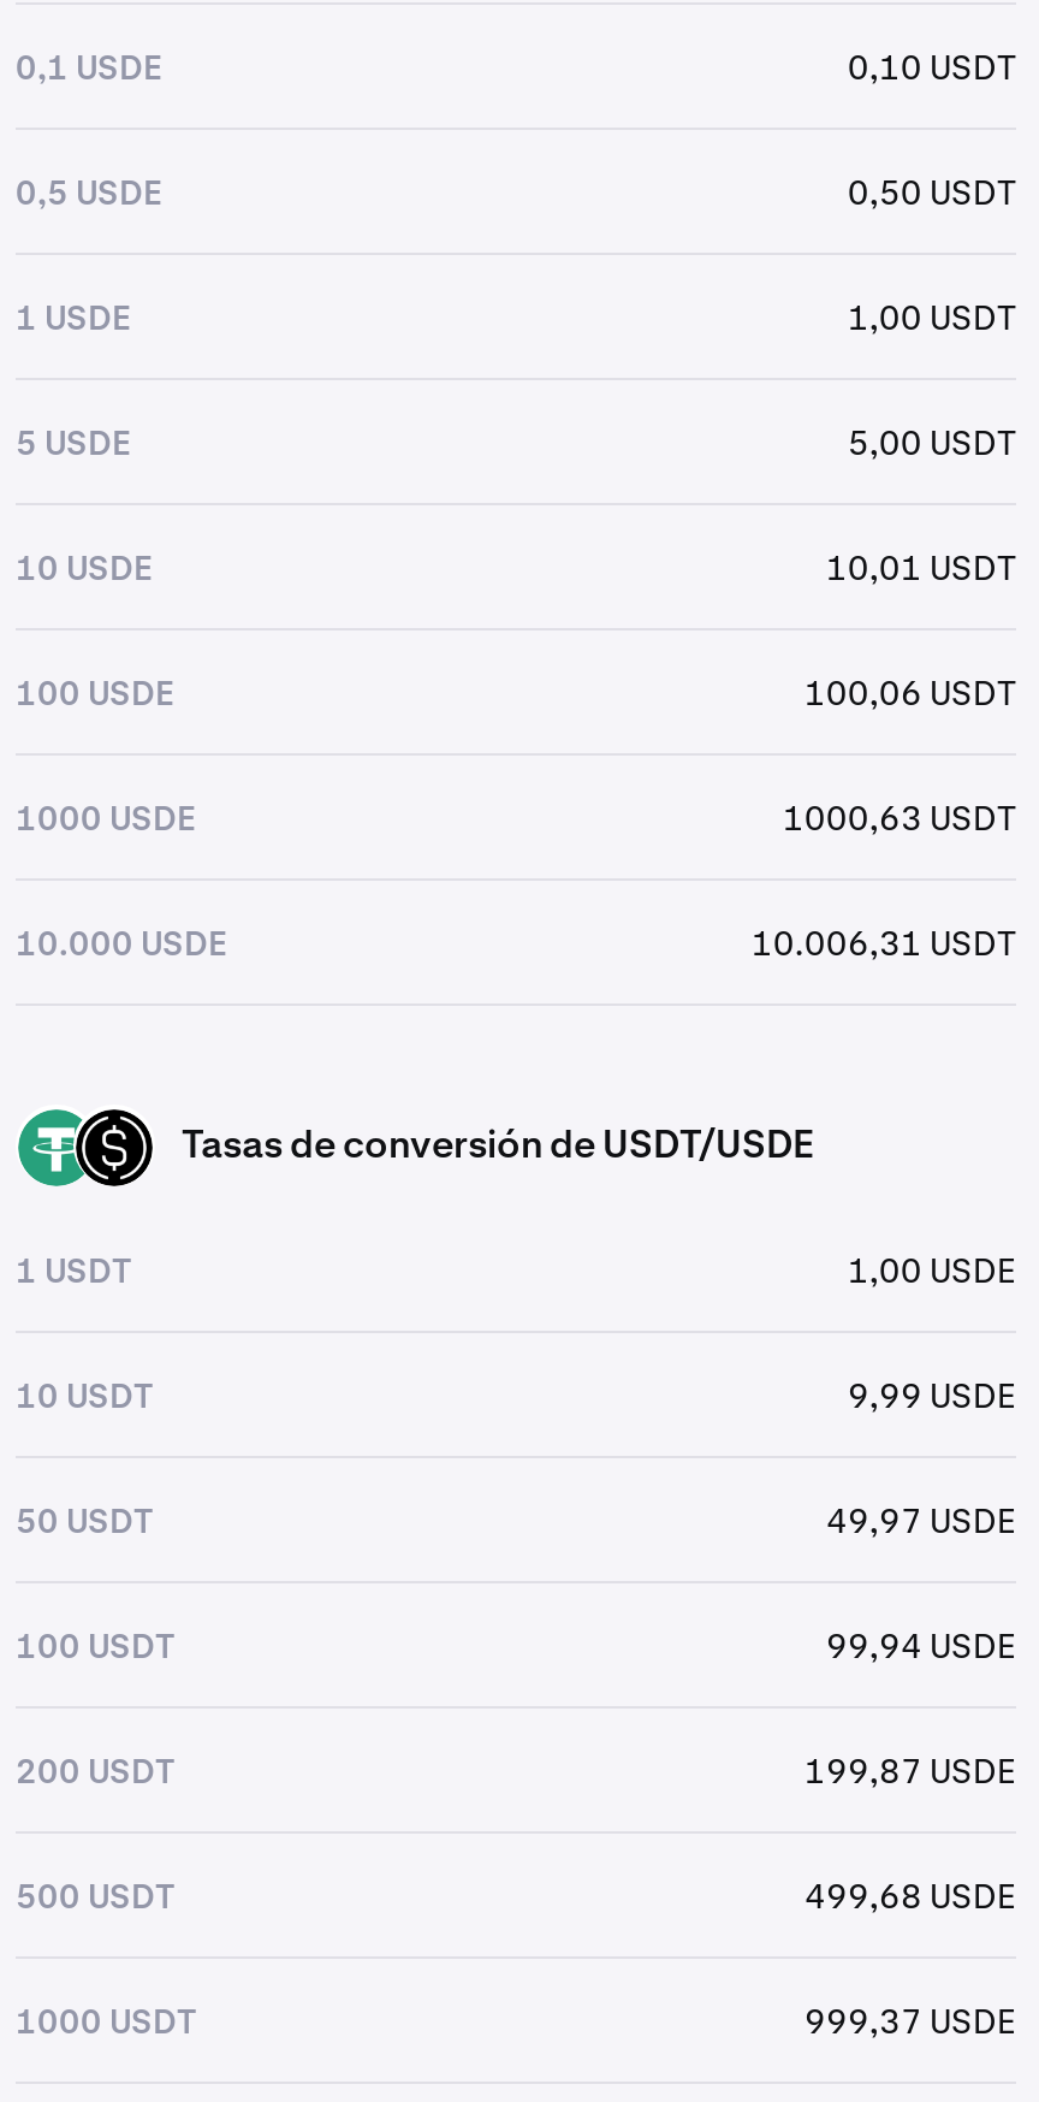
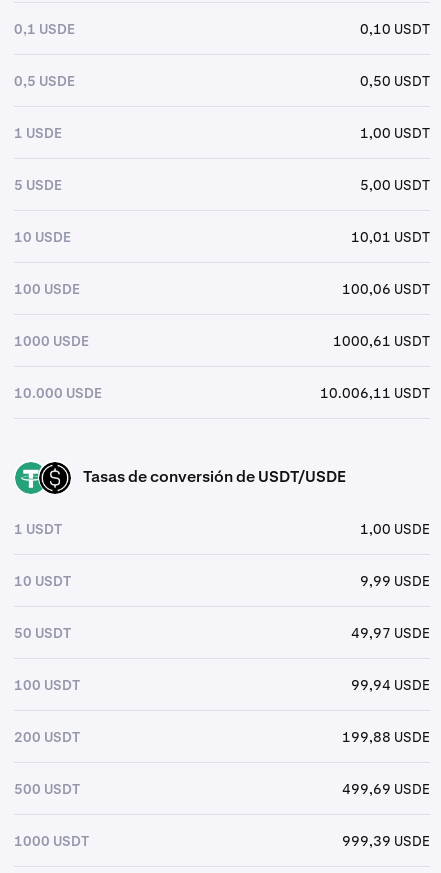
[783,795,1016,839] 1000,63 USDT -> [333,331,430,349] 1000,61 USDT
[752,920,1016,964] 10.006,31 USDT -> [320,383,430,401] 10.006,11 USDT
[805,1748,1016,1792] 199,87 USDE -> [342,727,430,745] 199,88 USDE
[805,1873,1016,1917] 499,68 USDE -> [342,779,430,797] 499,69 USDE
[805,1999,1016,2042] 999,37 USDE -> [342,831,430,849] 999,39 USDE

